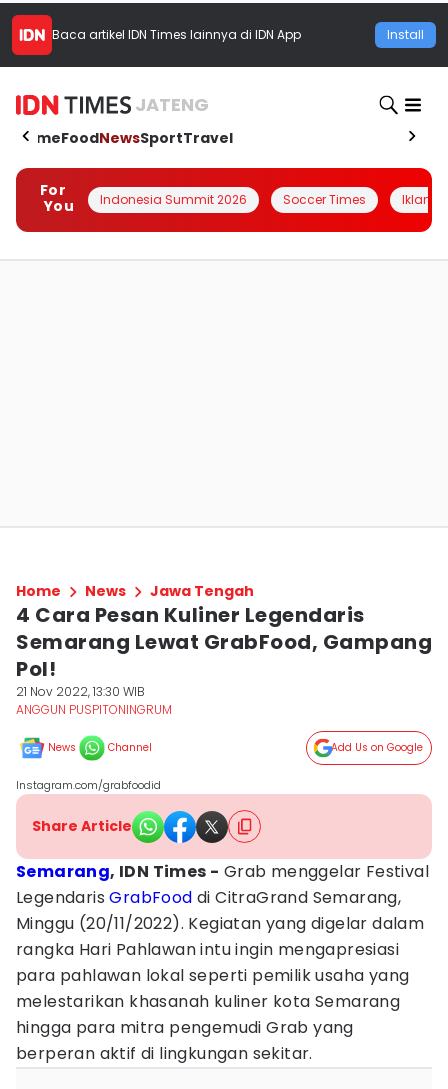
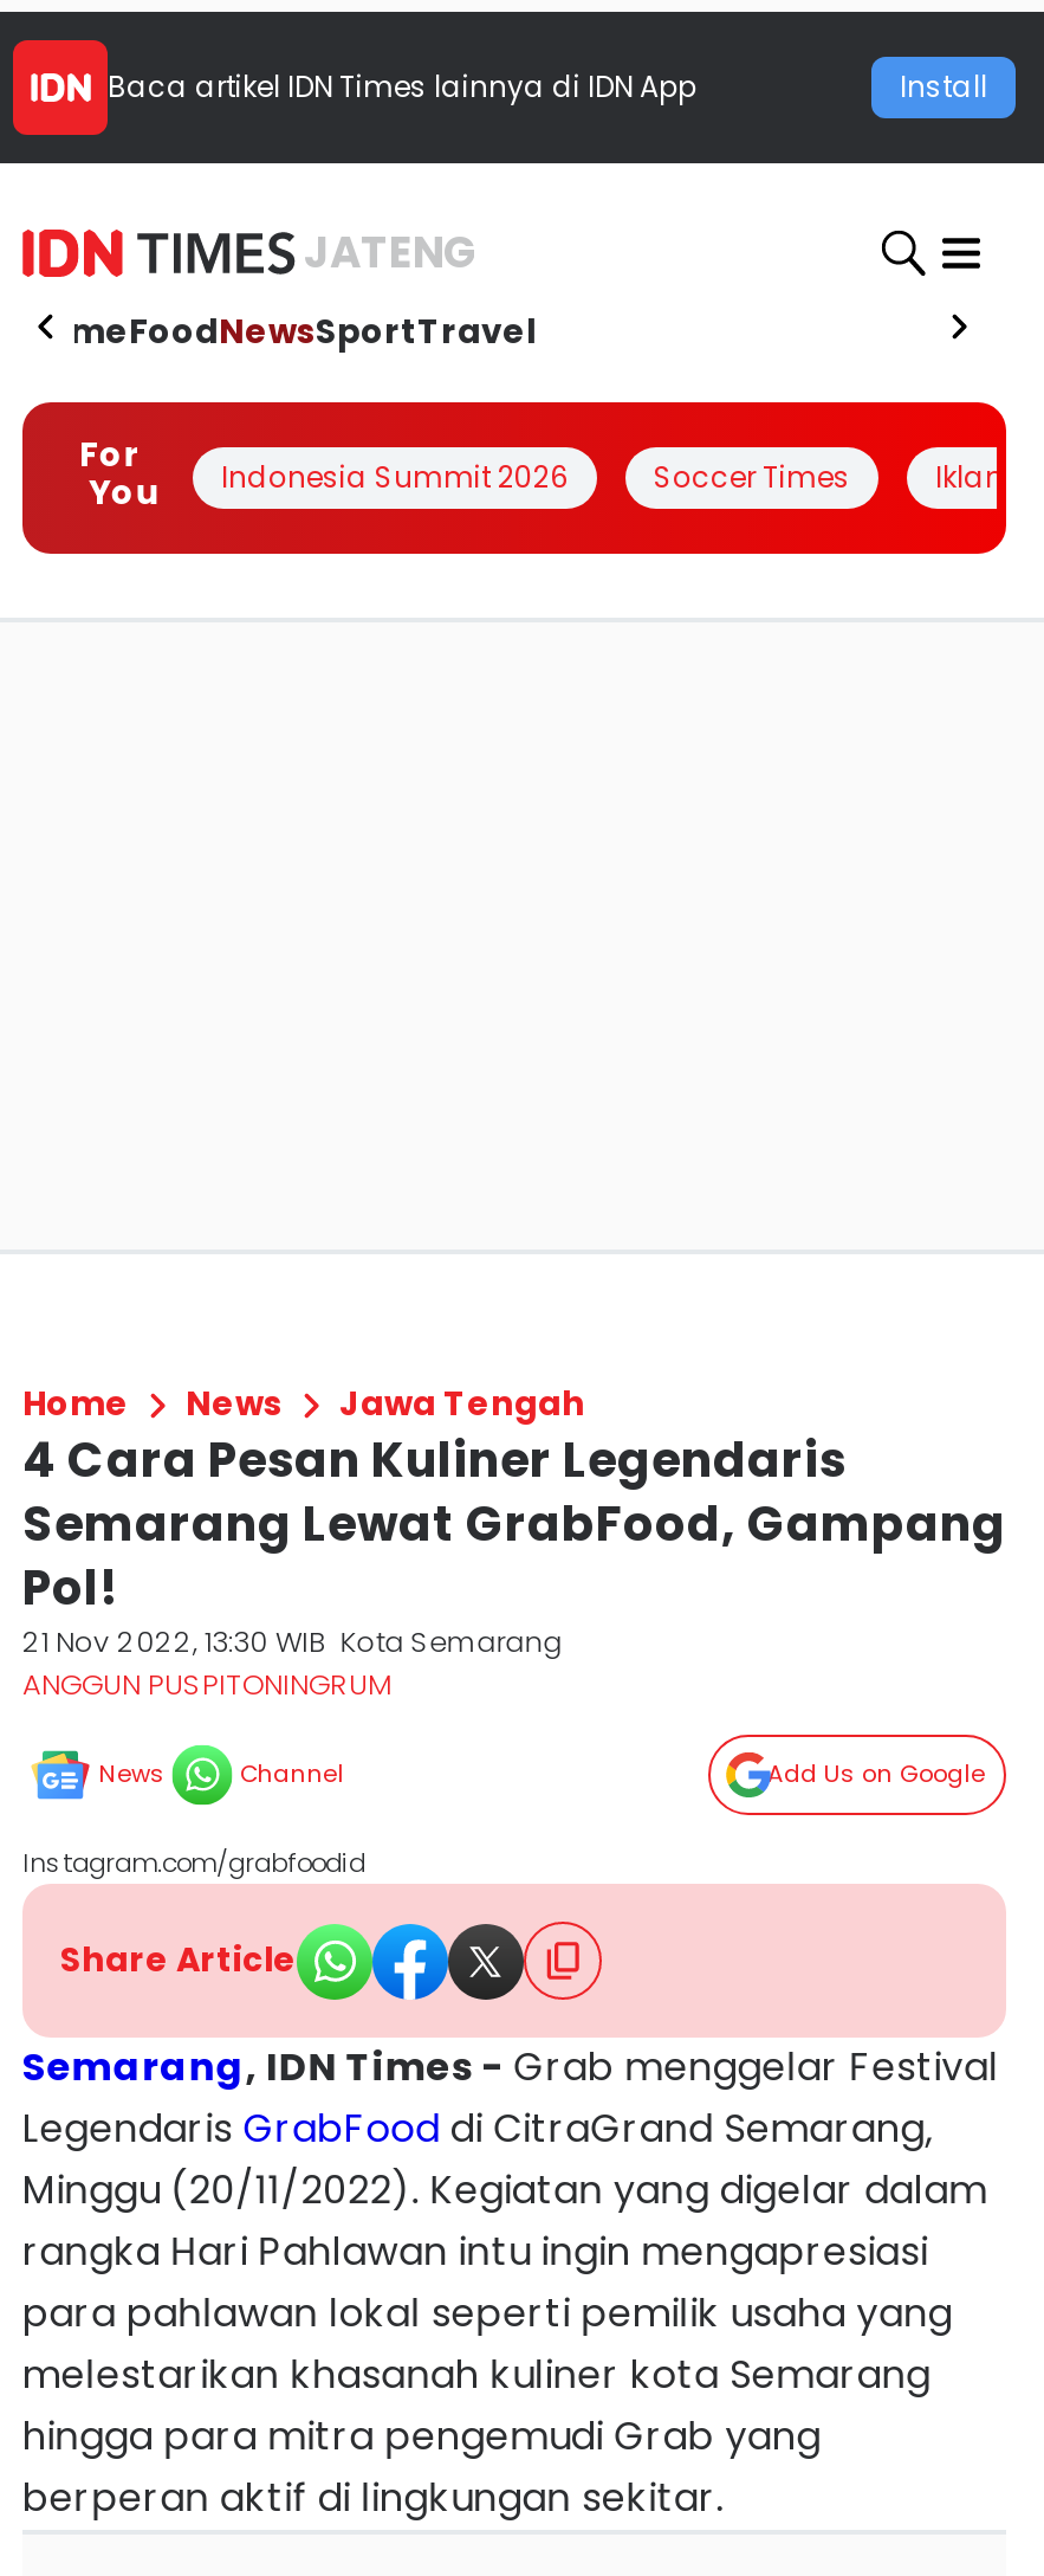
[16,683,145,700] 21 Nov 2022, 13:30 WIB -> [22,1621,562,1661] 21 Nov 2022, 13:30 WIB Kota Semarang

